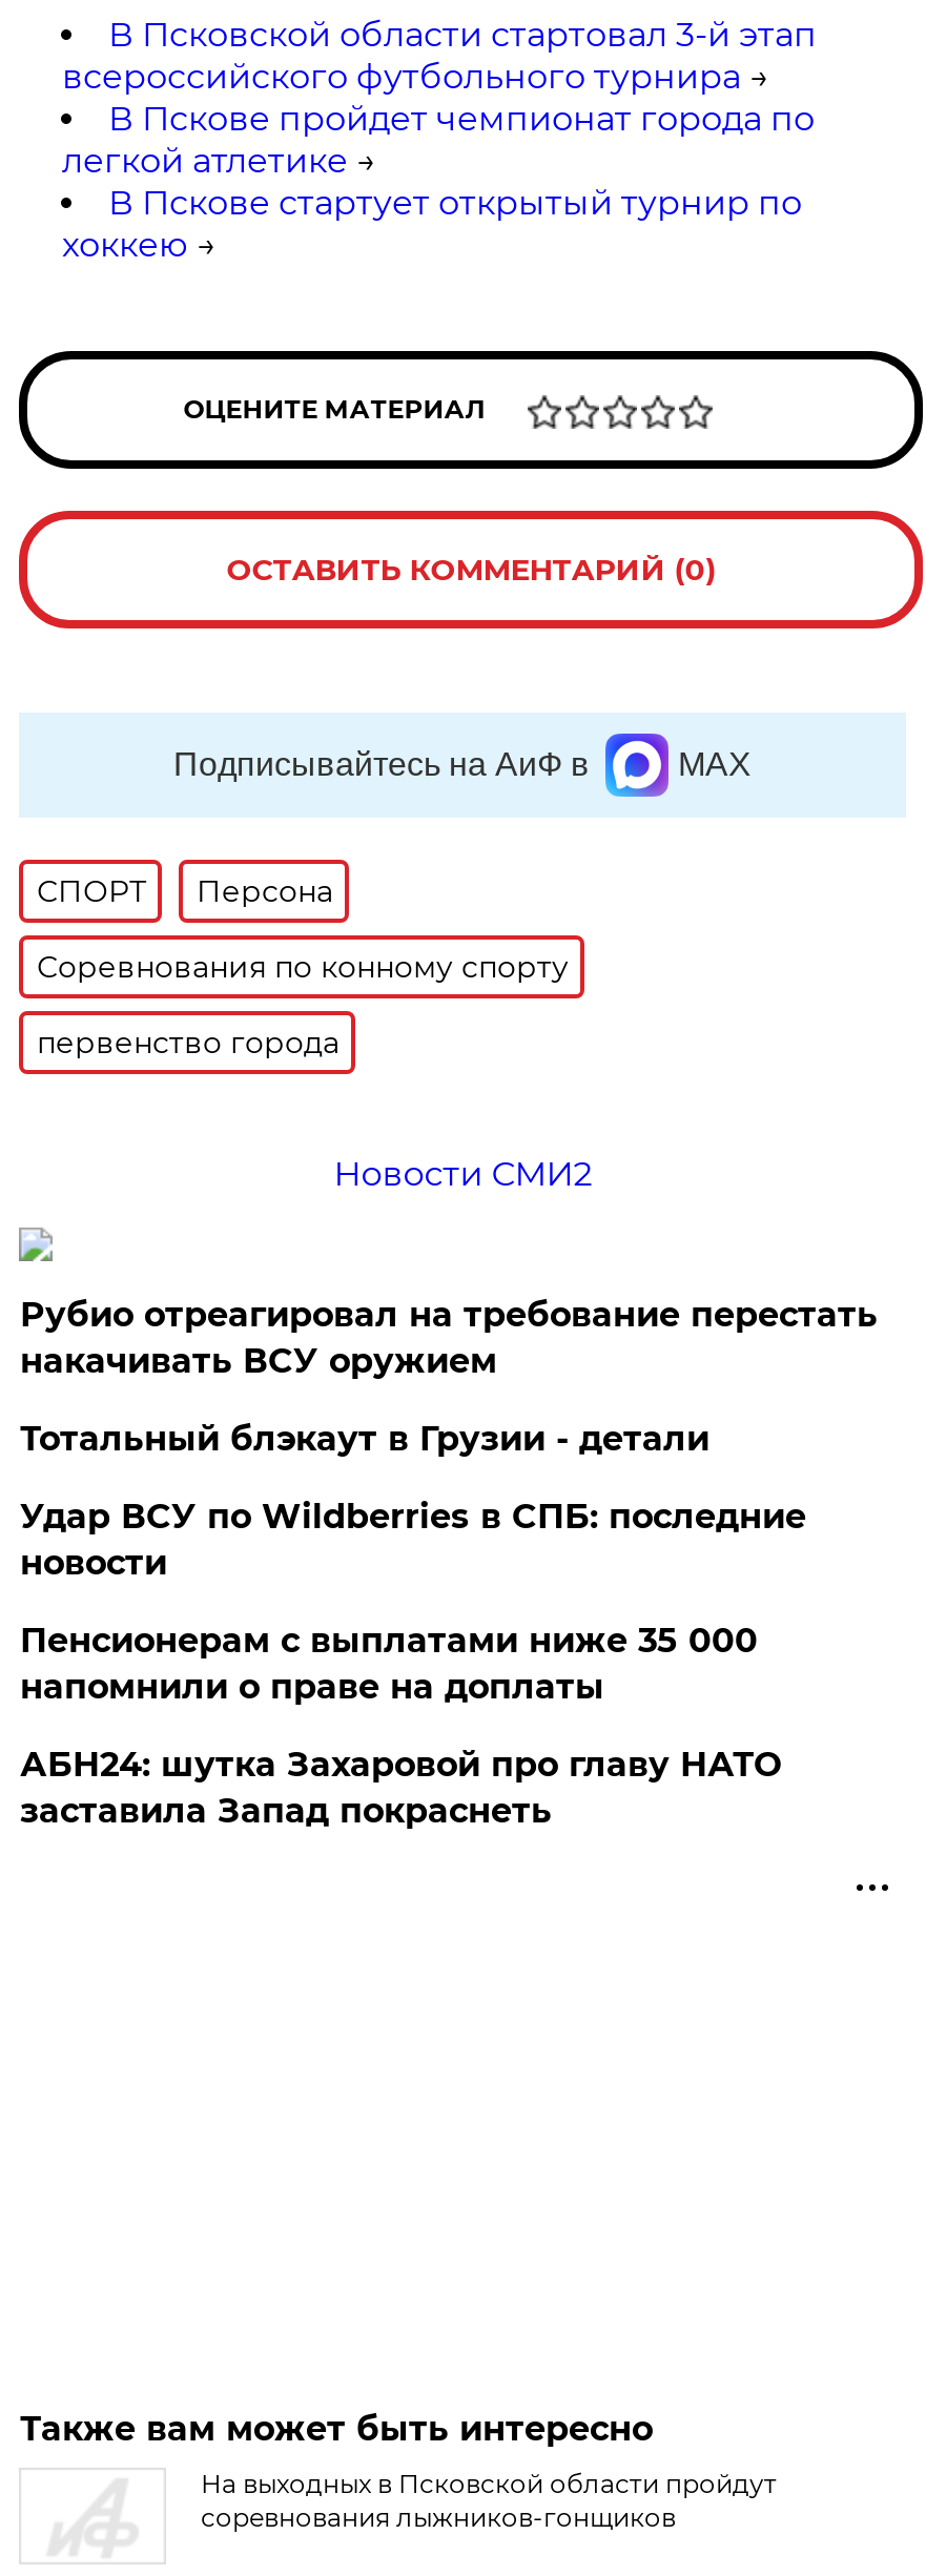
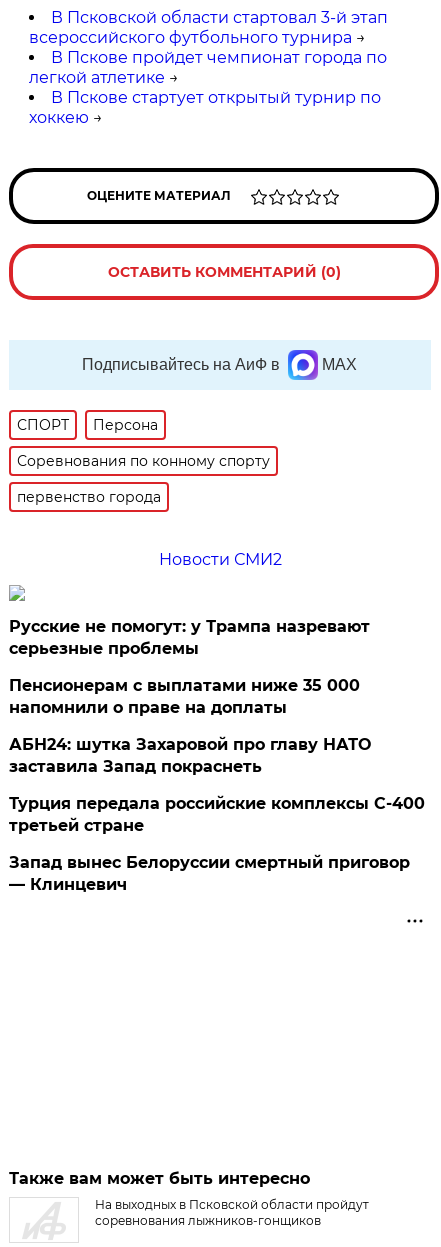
[20,1295,877,1583] Рубио отреагировал на требование перестать | накачивать ВСУ оружием | Тотальный блэкаут в Грузии - детали | Удар ВСУ по Wildberries в СПБ: последние | новости -> [9,617,370,658] Русские не помогут: у Трампа назревают | серьезные проблемы
moved [20,1620,781,1831] -> [9,676,371,776]: Пенсионерам с выплатами ниже 35 000 | напомнили о праве на доплаты | АБН24: шутка Захаровой про главу НАТО | заставила Запад покраснеть
none -> [9,794,425,894] Турция передала российские комплексы С-400 | третьей стране | Запад вынес Белоруссии смертный приговор | — Клинцевич

